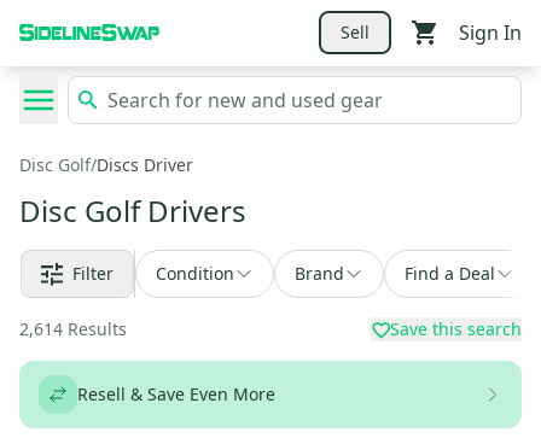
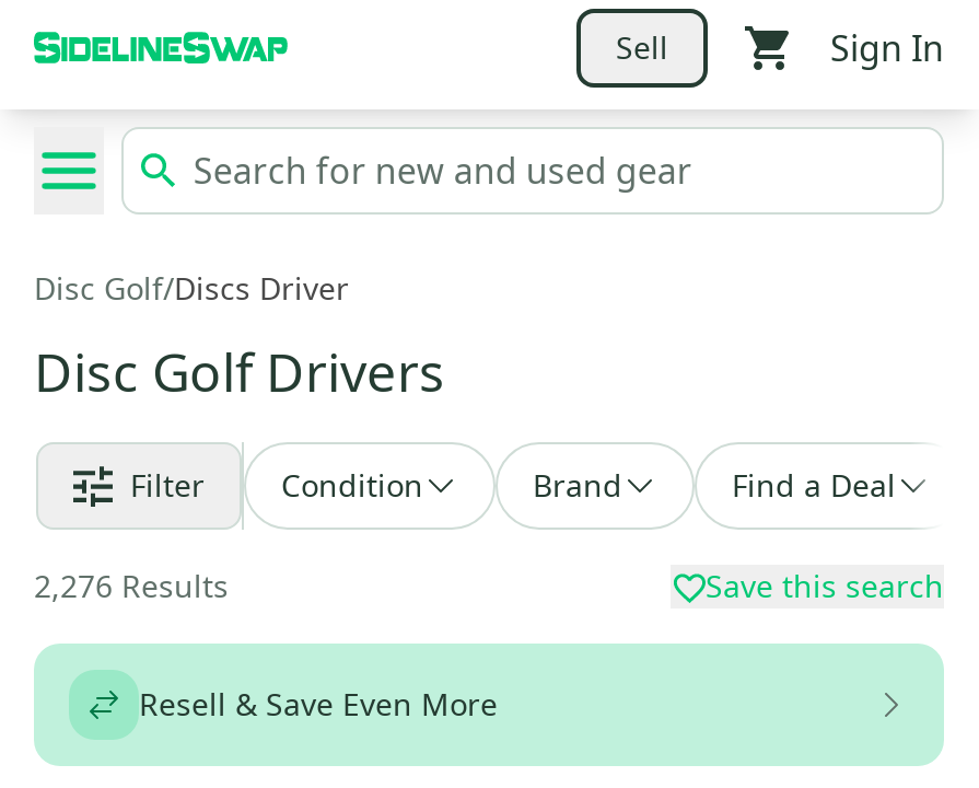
[19,317,127,340] 2,614 Results -> [34,565,229,606] 2,276 Results

